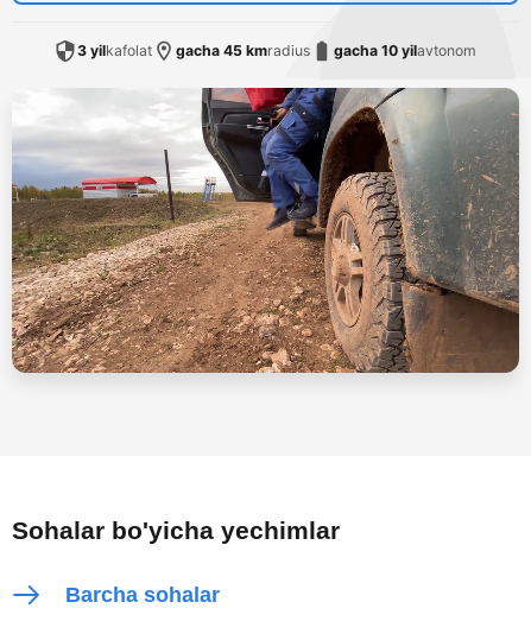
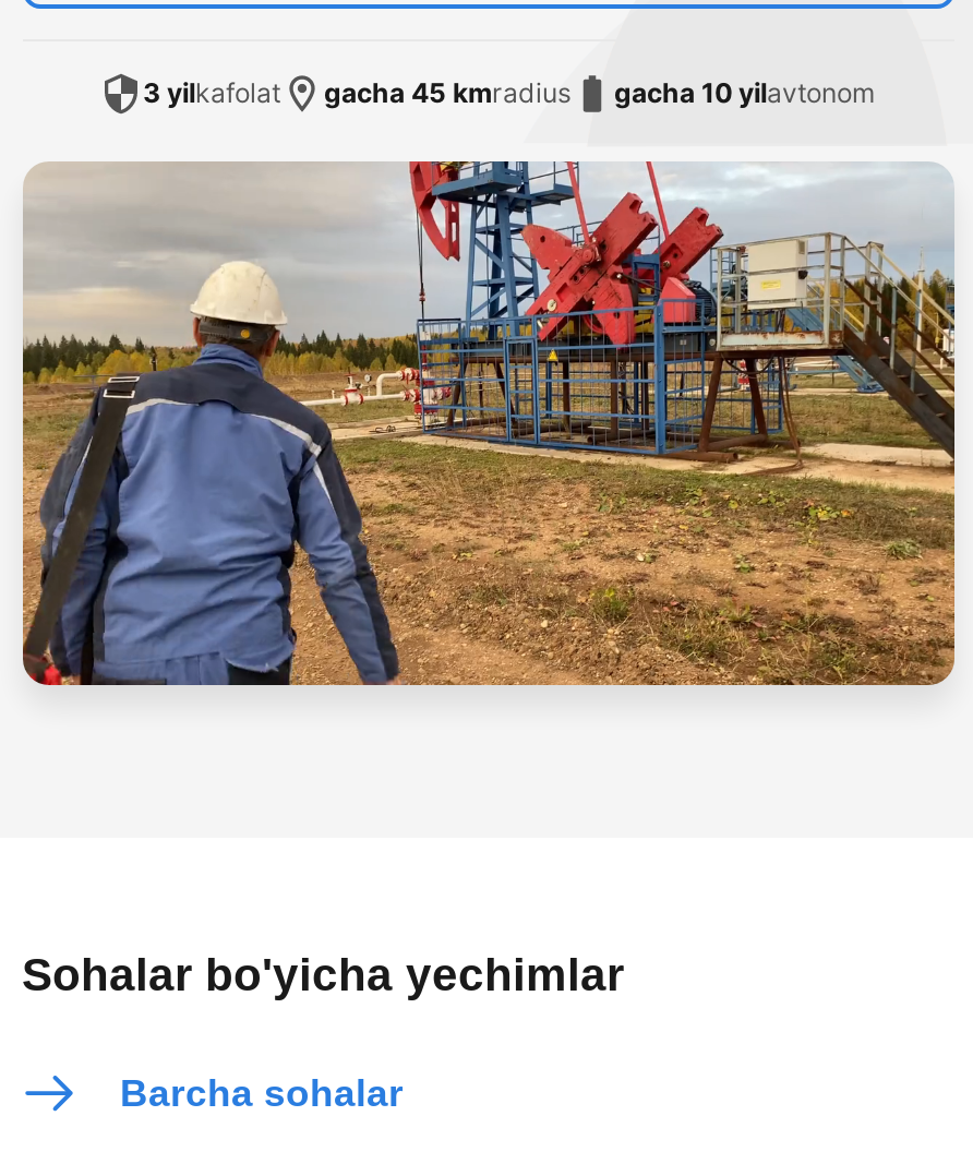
[11,87,520,374] [image] -> [21,159,957,687] [image]

